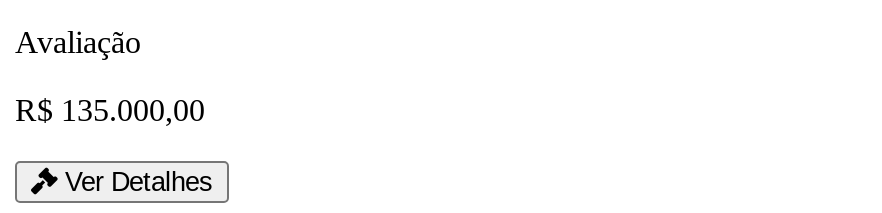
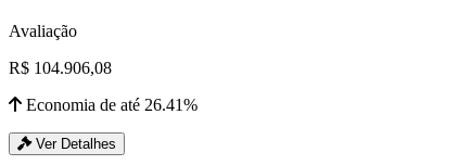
[15,93,205,127] R$ 135.000,00 -> [9,58,198,114] R$ 104.906,08 | Economia de até 26.41%

